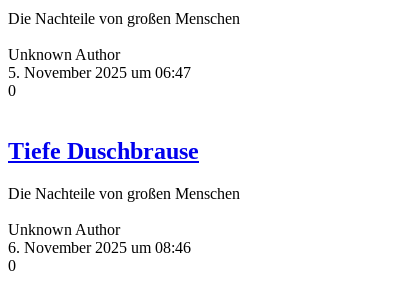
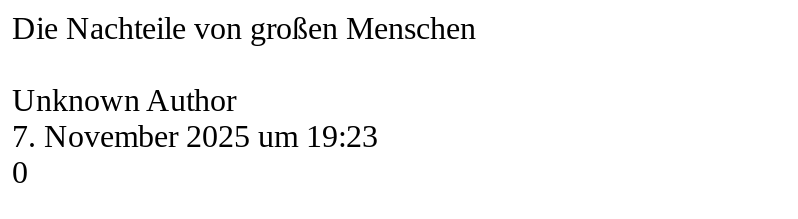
[8,64,240,256] 5. November 2025 um 06:47 | 0 | Tiefe Duschbrause | Die Nachteile von großen Menschen | Unknown Author | 6. November 2025 um 08:46 -> [12,119,378,153] 7. November 2025 um 19:23

